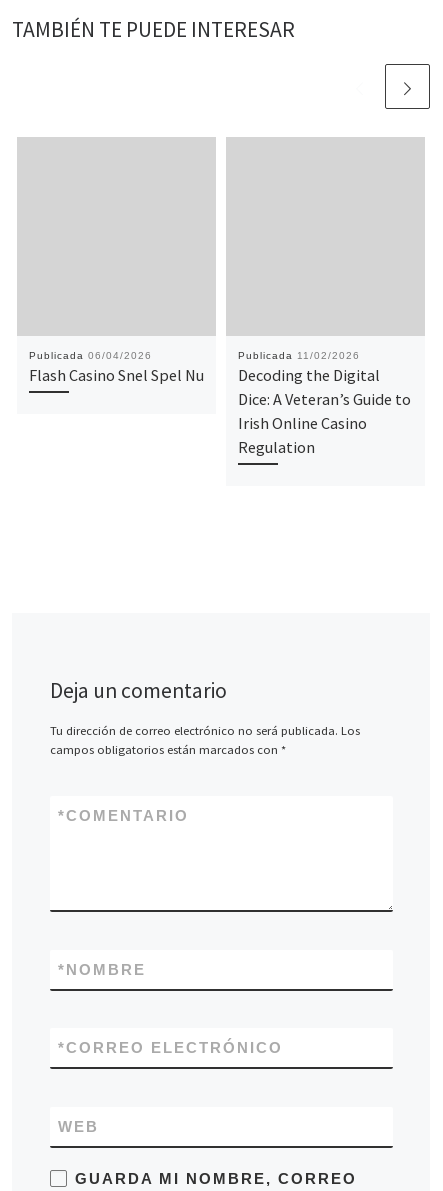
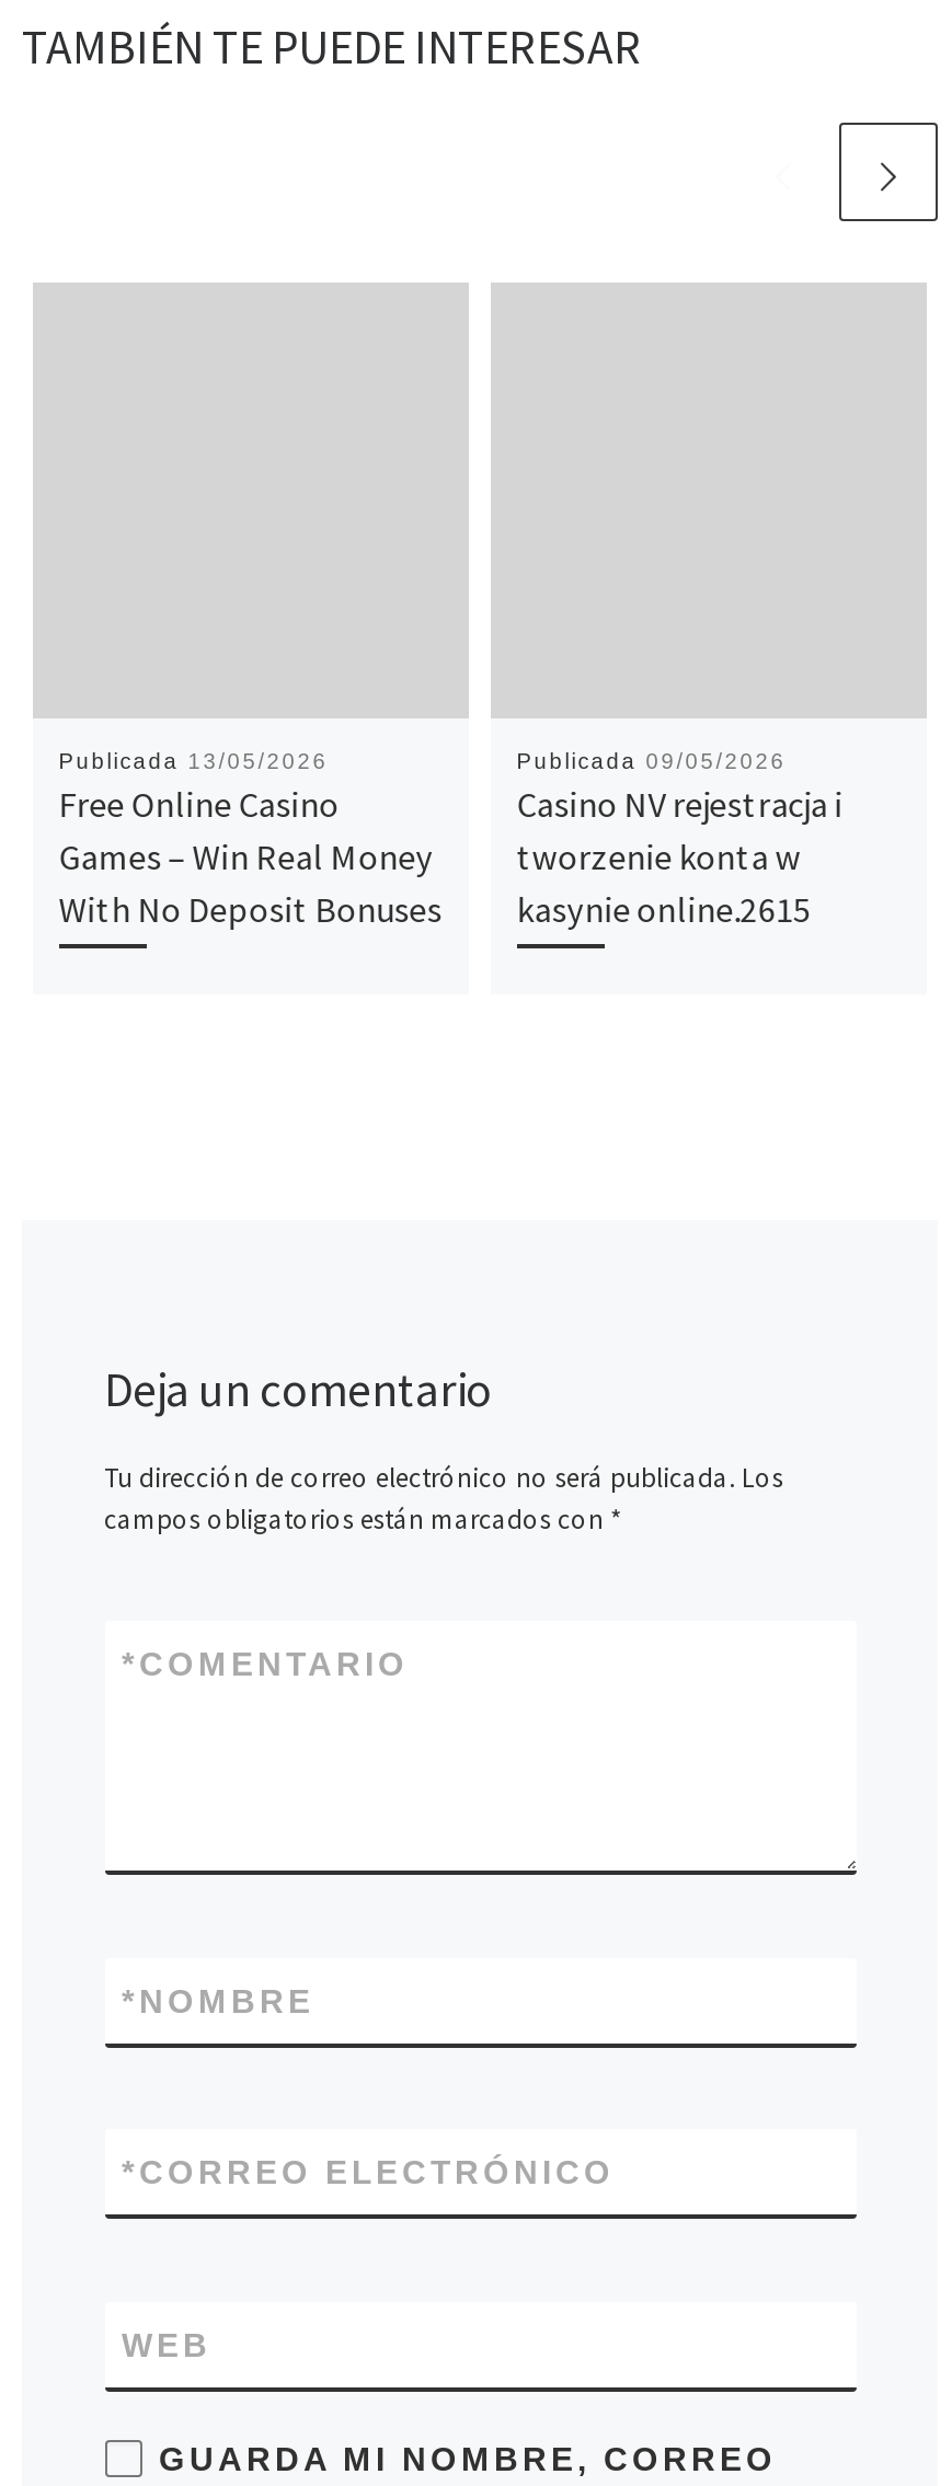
[29,350,204,385] Publicada 06/04/2026 | Flash Casino Snel Spel Nu -> [59,748,442,930] Publicada 13/05/2026 | Free Online Casino | Games – Win Real Money | With No Deposit Bonuses
[238,350,411,457] Publicada 11/02/2026 | Decoding the Digital | Dice: A Veteran’s Guide to | Irish Online Casino | Regulation -> [516,748,843,930] Publicada 09/05/2026 | Casino NV rejestracja i | tworzenie konta w | kasynie online.2615

